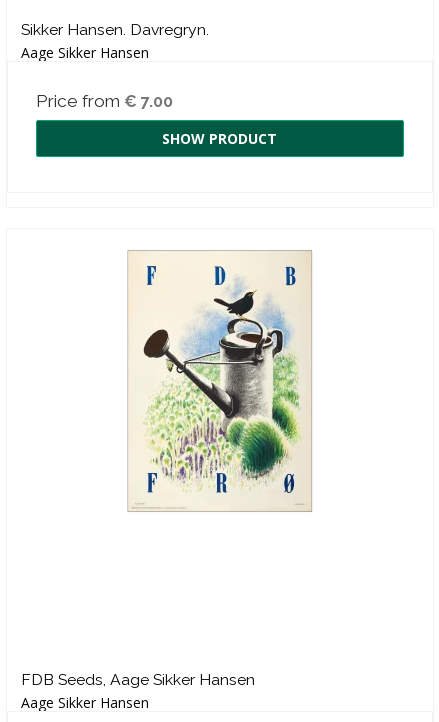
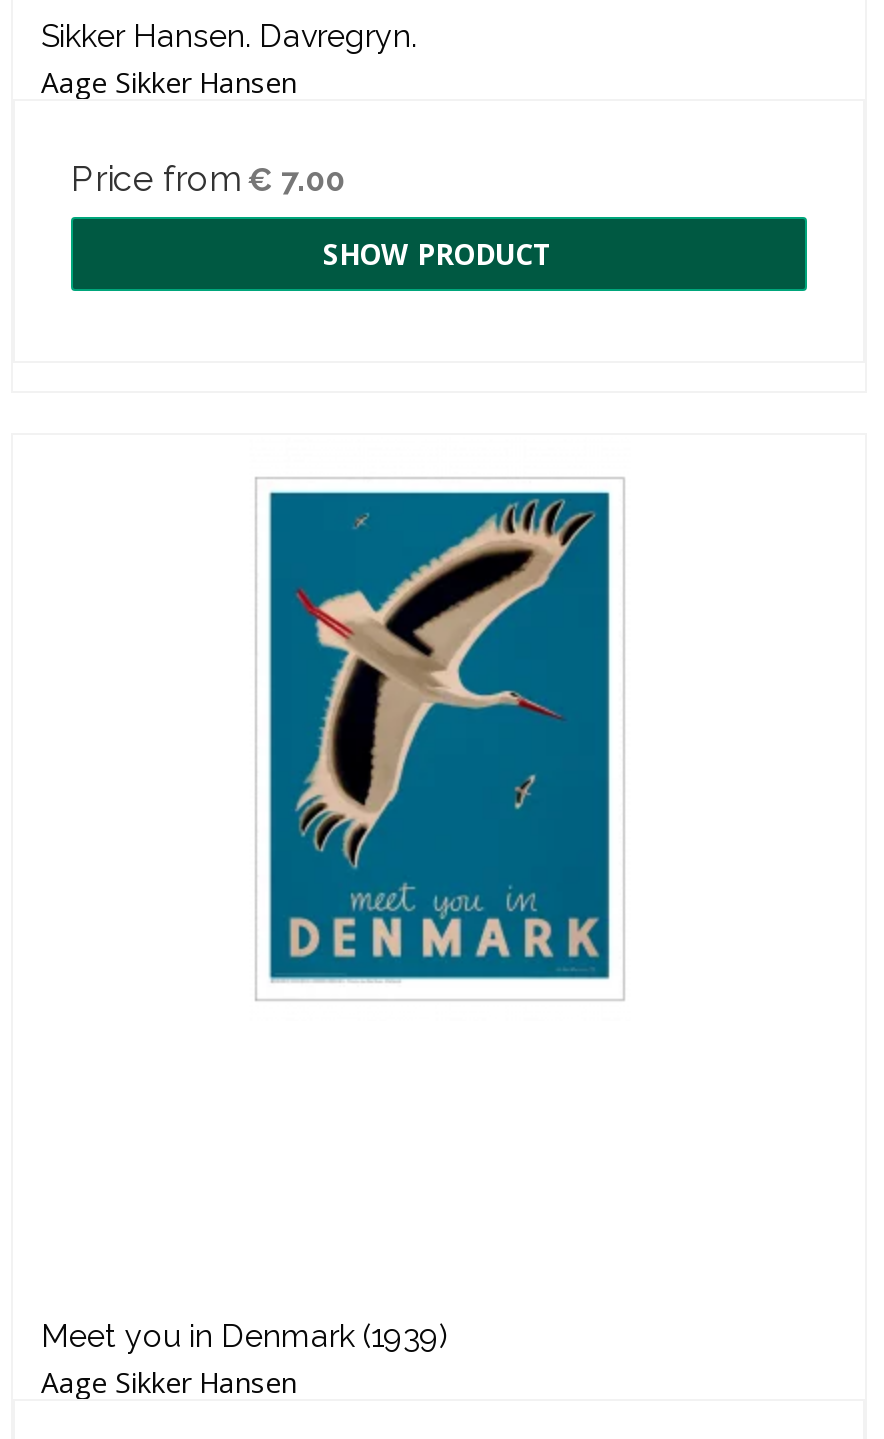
[130,250,312,512] [image] -> [257,479,621,999] [image]
[21,670,255,689] FDB Seeds, Aage Sikker Hansen -> [41,1316,449,1354] Meet you in Denmark (1939)

